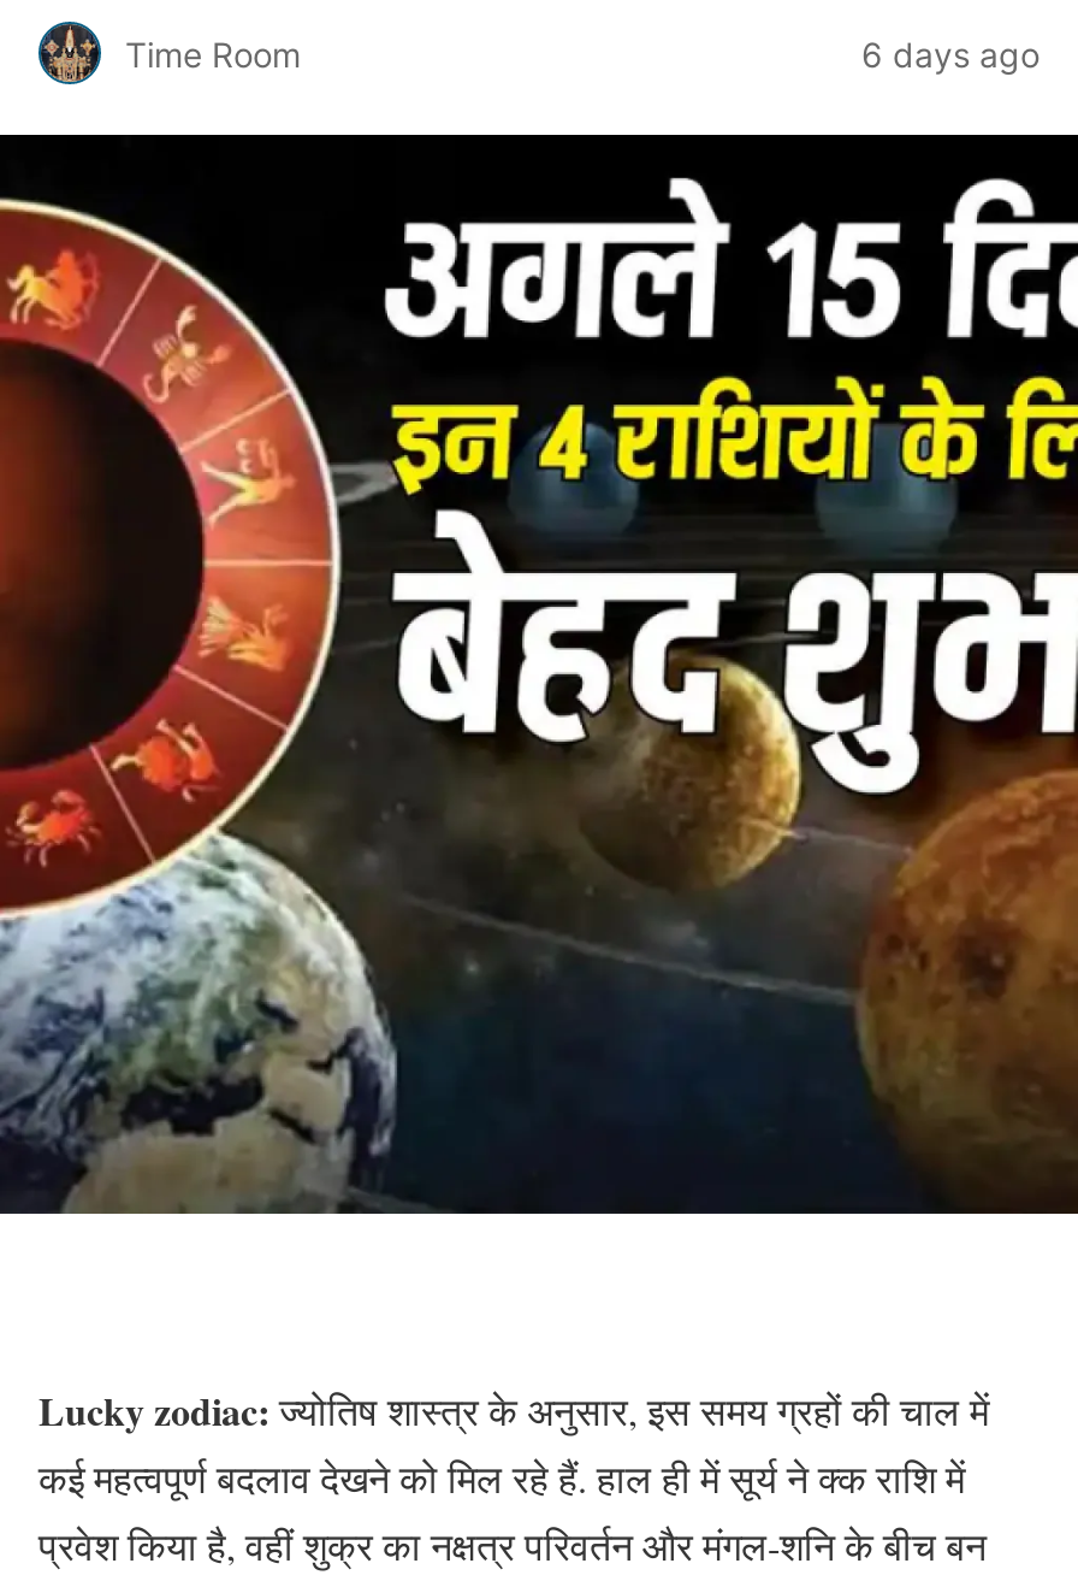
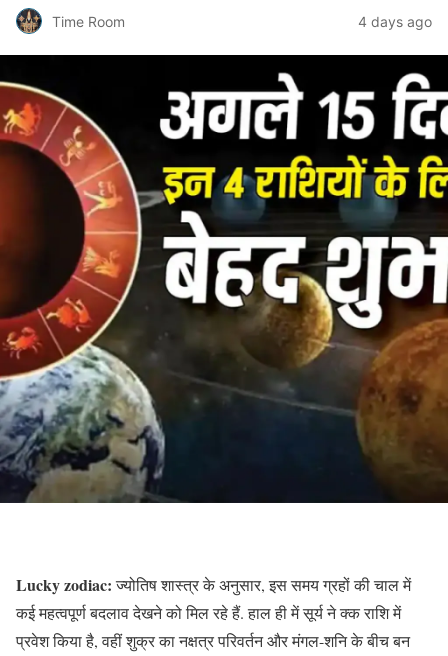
[861,33,1039,73] 6 days ago -> [358,12,432,29] 4 days ago

